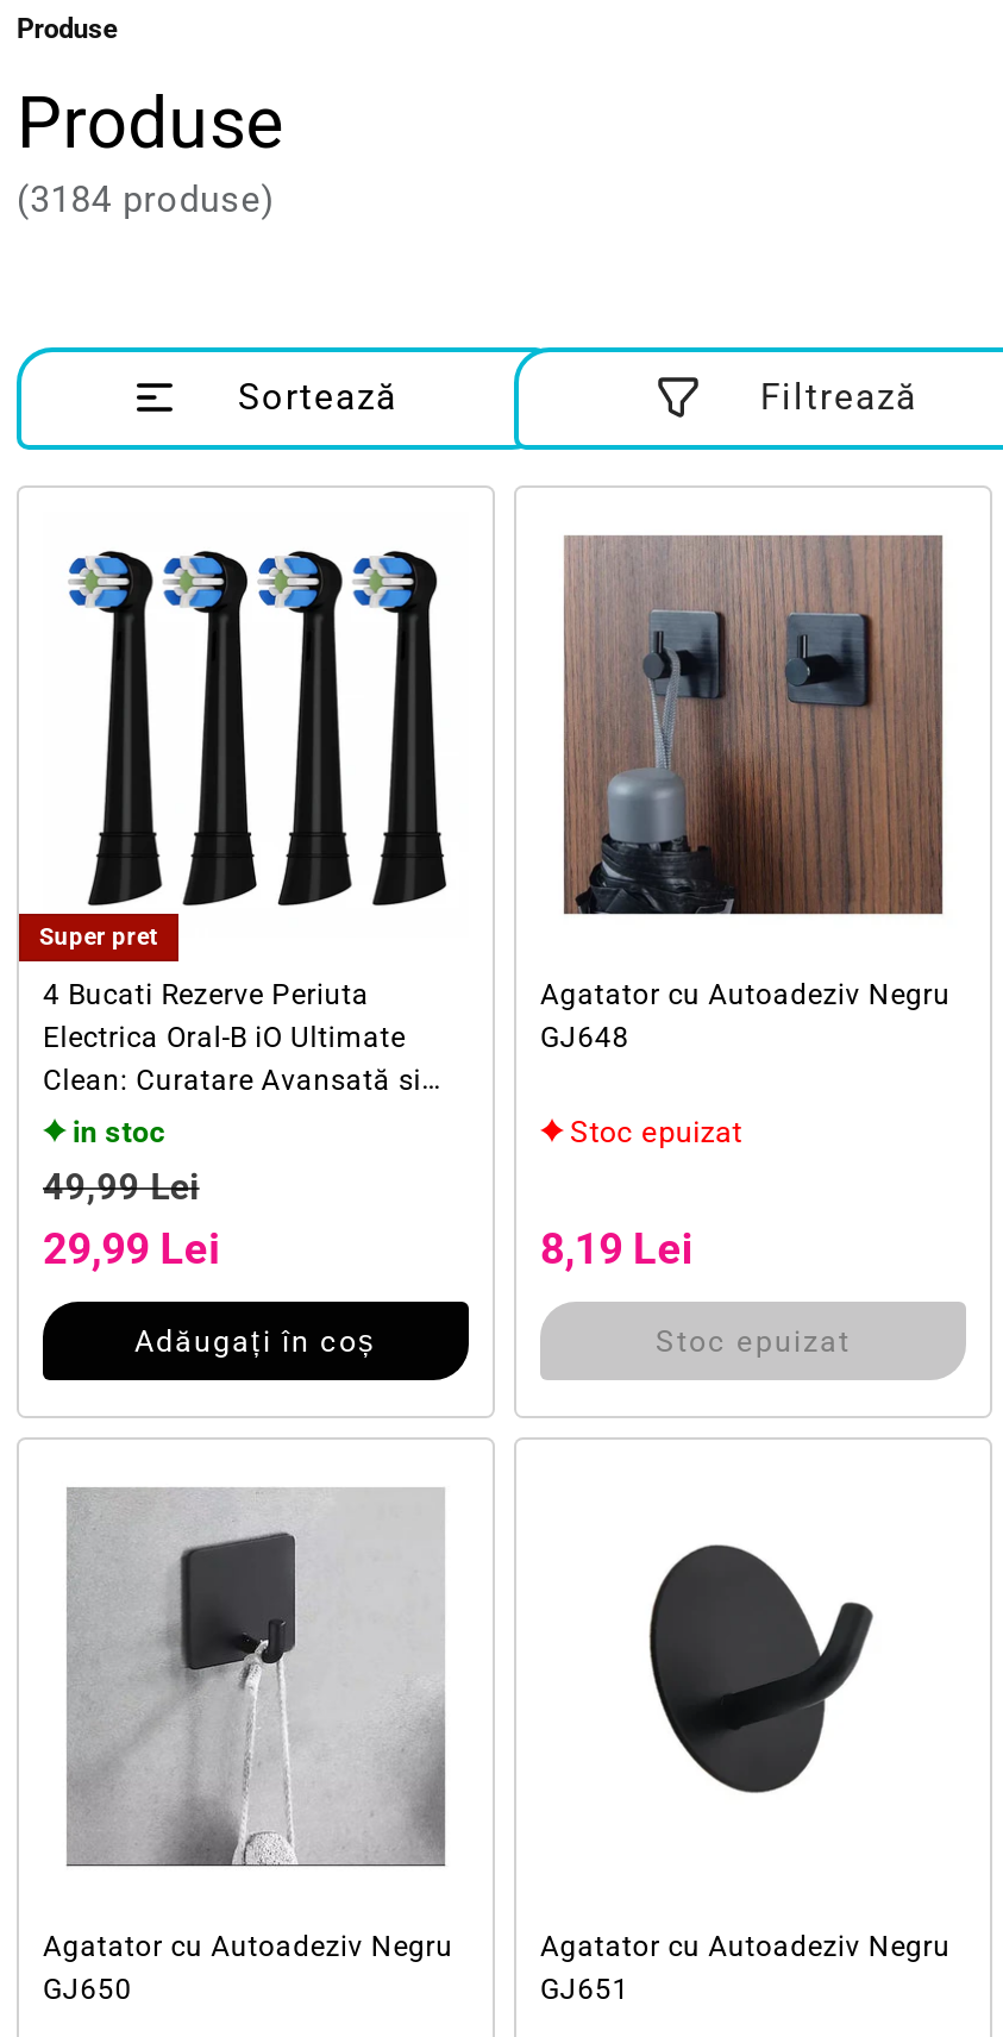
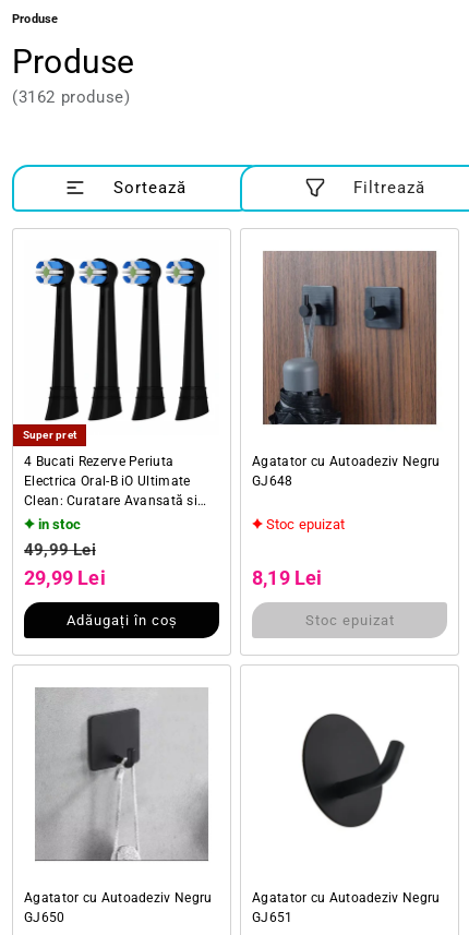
[17,178,275,221] (3184 produse) -> [12,87,130,107] (3162 produse)

